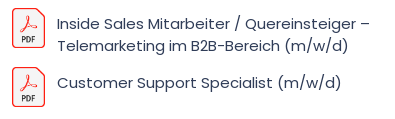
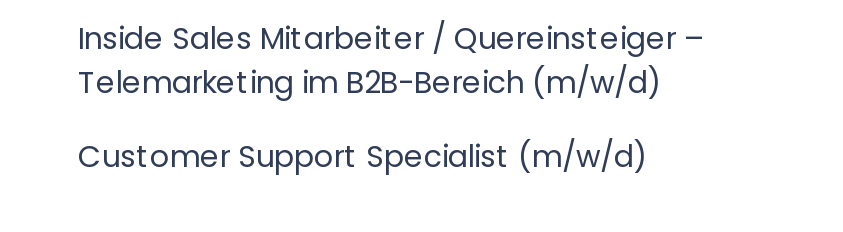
[11,7,46,49] [image] -> none
[11,66,46,108] [image] -> none

